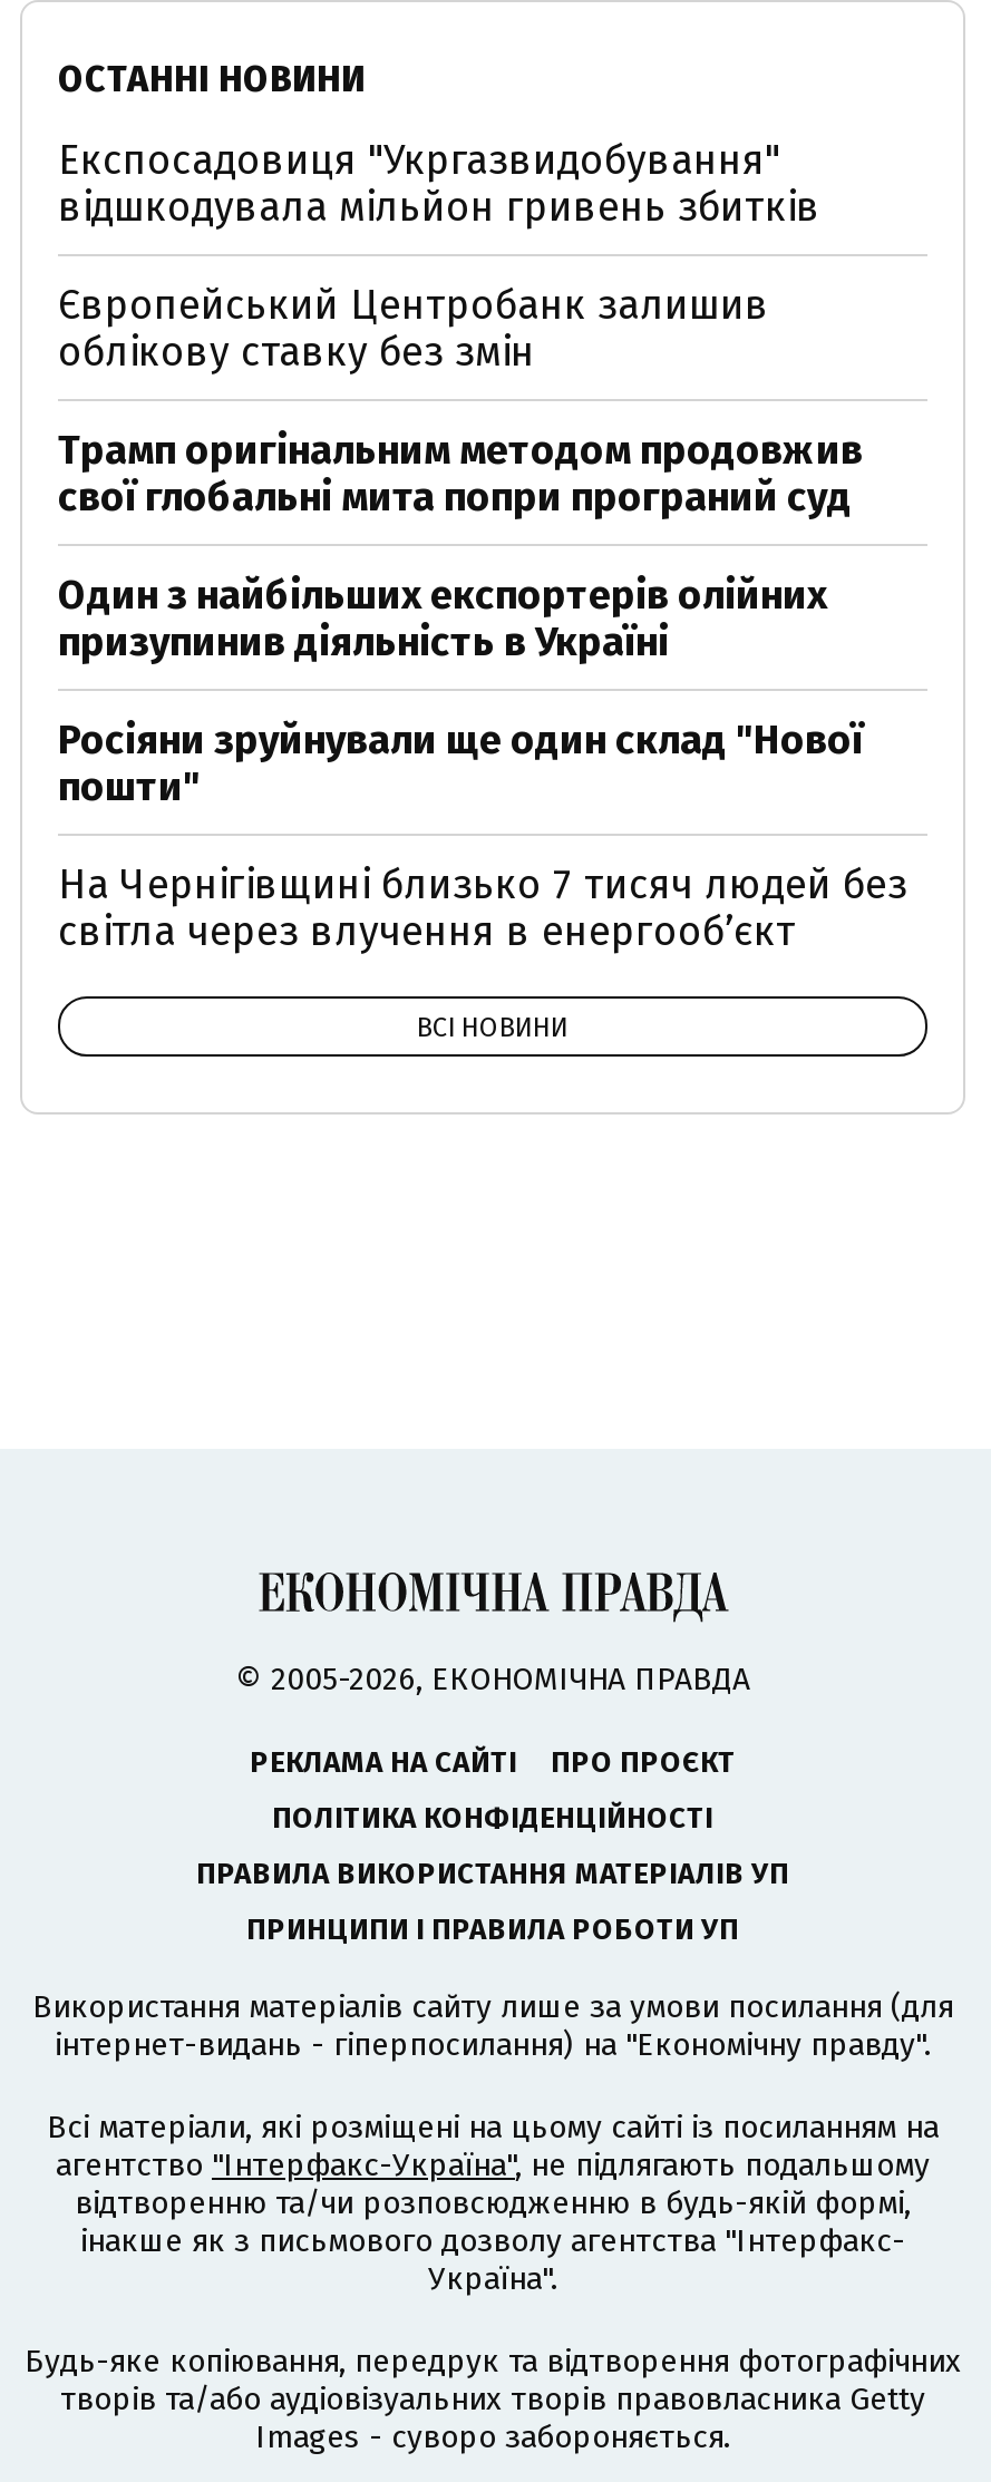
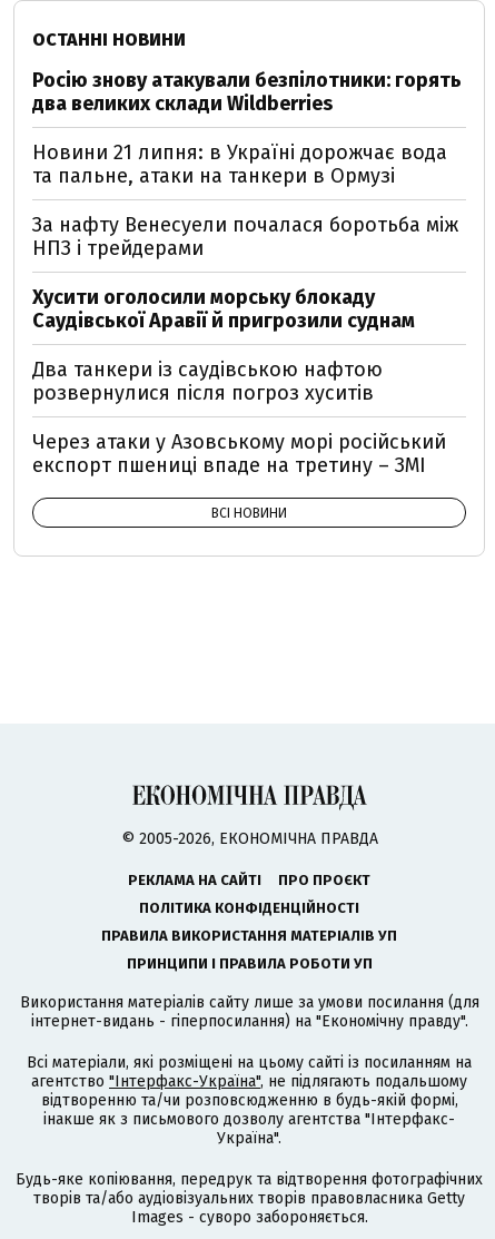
[58,136,820,232] Експосадовиця "Укргазвидобування" | відшкодувала мільйон гривень збитків -> [32,68,462,116] Росію знову атакували безпілотники: горять | два великих склади Wildberries
[58,281,769,377] Європейський Центробанк залишив | облікову ставку без змін -> [32,140,447,188] Новини 21 липня: в Україні дорожчає вода | та пальне, атаки на танкери в Ормузі
[58,426,863,522] Трамп оригінальним методом продовжив | свої глобальні мита попри програний суд -> [32,213,458,261] За нафту Венесуели почалася боротьба між | НПЗ і трейдерами
[58,571,827,667] Один з найбільших експортерів олійних | призупинив діяльність в Україні -> [32,285,415,333] Хусити оголосили морську блокаду | Саудівської Аравії й пригрозили суднам
[58,716,863,812] Росіяни зруйнували ще один склад "Нової | пошти" -> [32,357,383,405] Два танкери із саудівською нафтою | розвернулися після погроз хуситів
[58,861,907,956] На Чернігівщині близько 7 тисяч людей без | світла через влучення в енергообʼєкт -> [32,430,446,478] Через атаки у Азовському морі російський | експорт пшениці впаде на третину – ЗМІ

